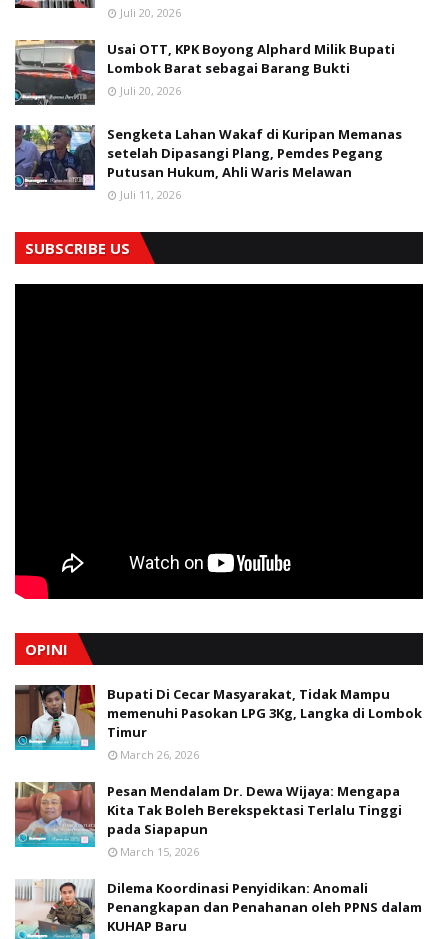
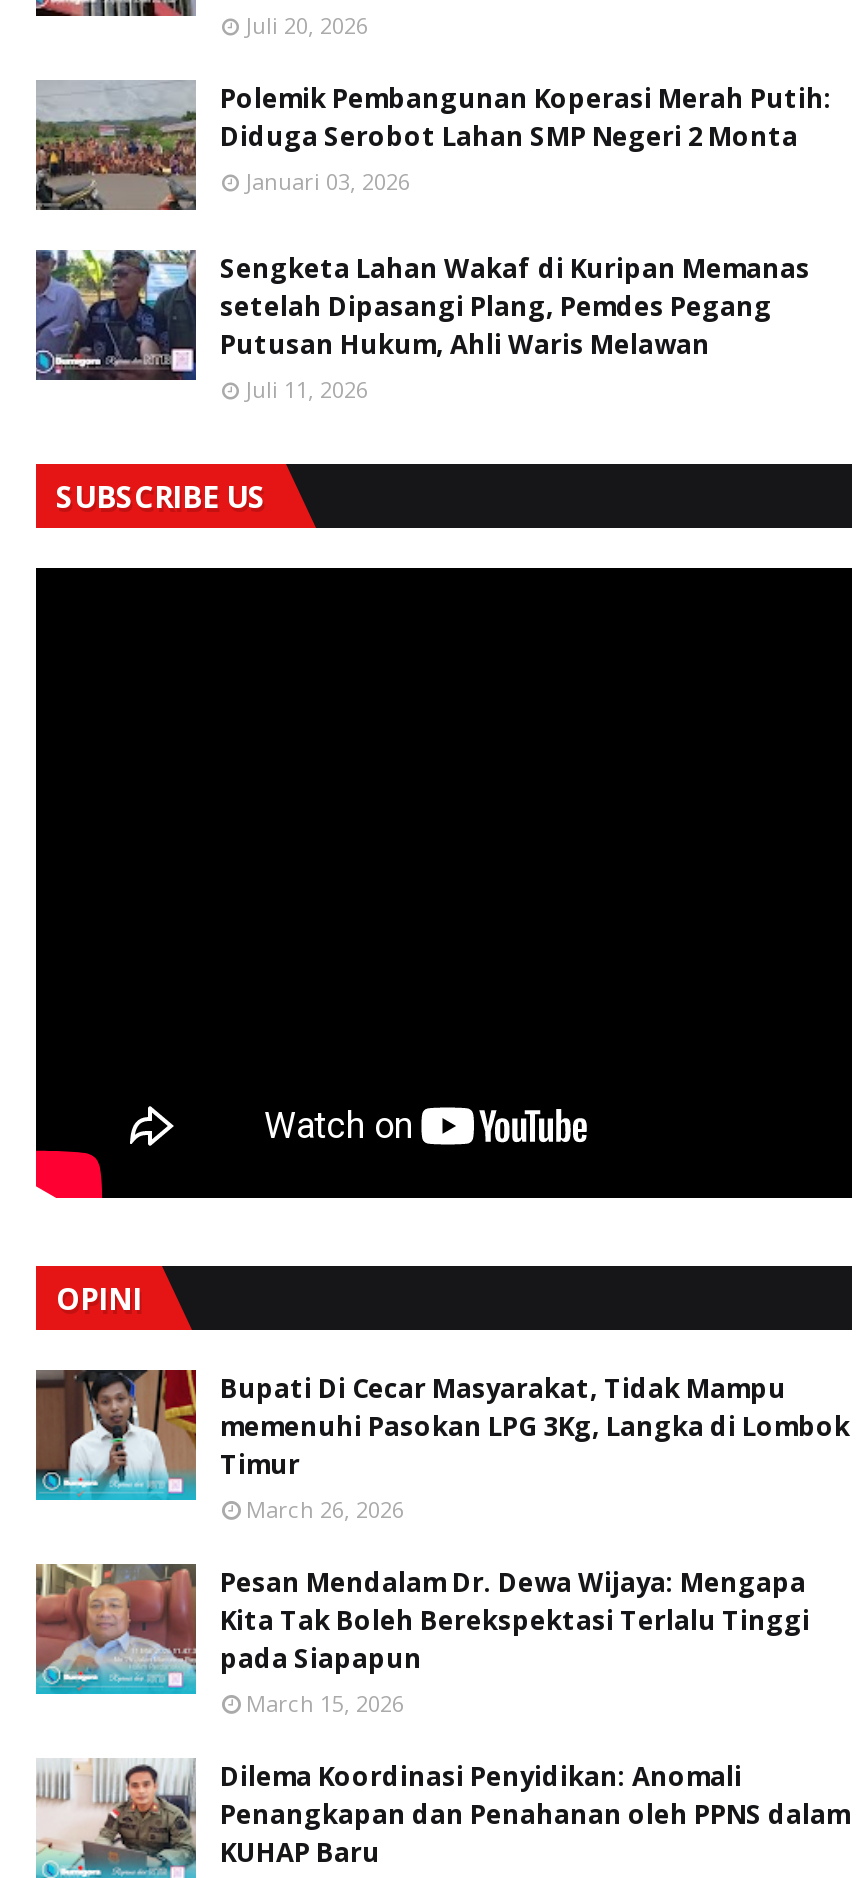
[14,40,395,106] [image] | Usai OTT, KPK Boyong Alphard Milik Bupati | Lombok Barat sebagai Barang Bukti | Juli 20, 2026 -> [34,79,832,212] [image] | Polemik Pembangunan Koperasi Merah Putih: | Diduga Serobot Lahan SMP Negeri 2 Monta | Januari 03, 2026

